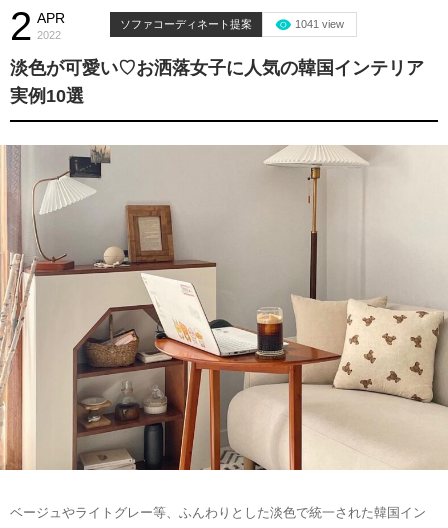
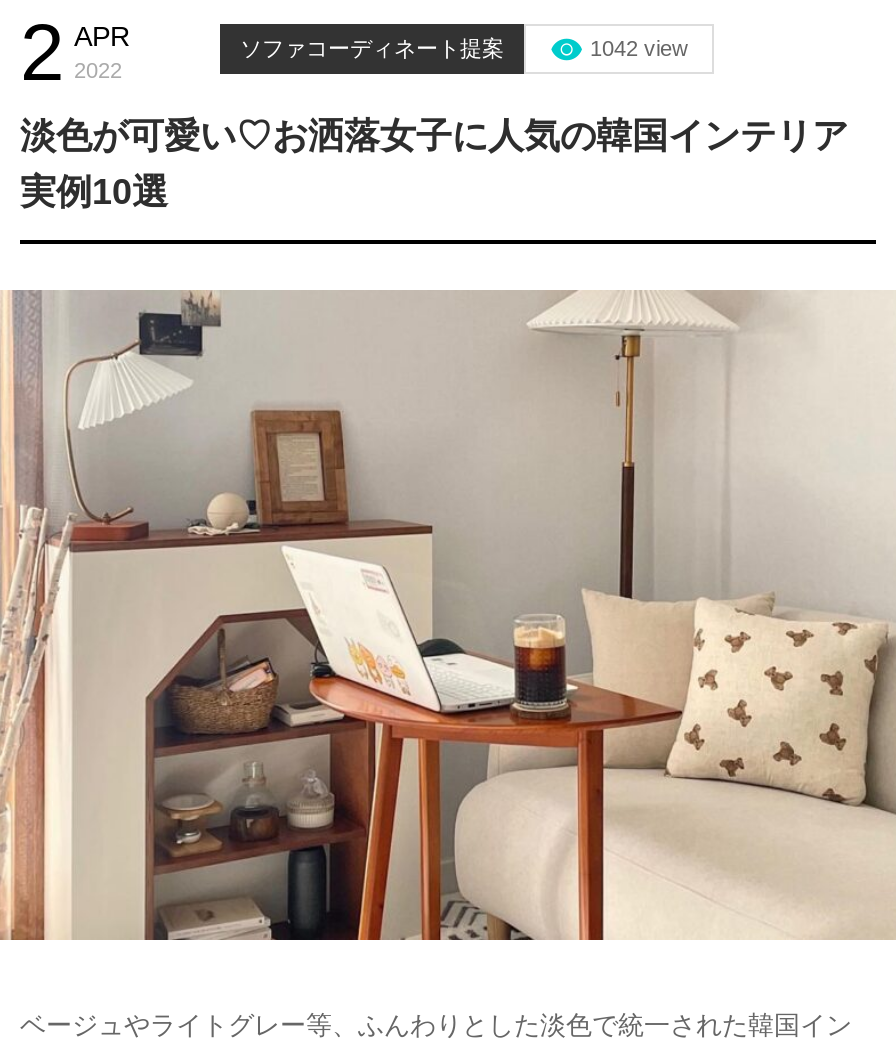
[295,18,344,30] 1041 view -> [590,36,688,60] 1042 view

